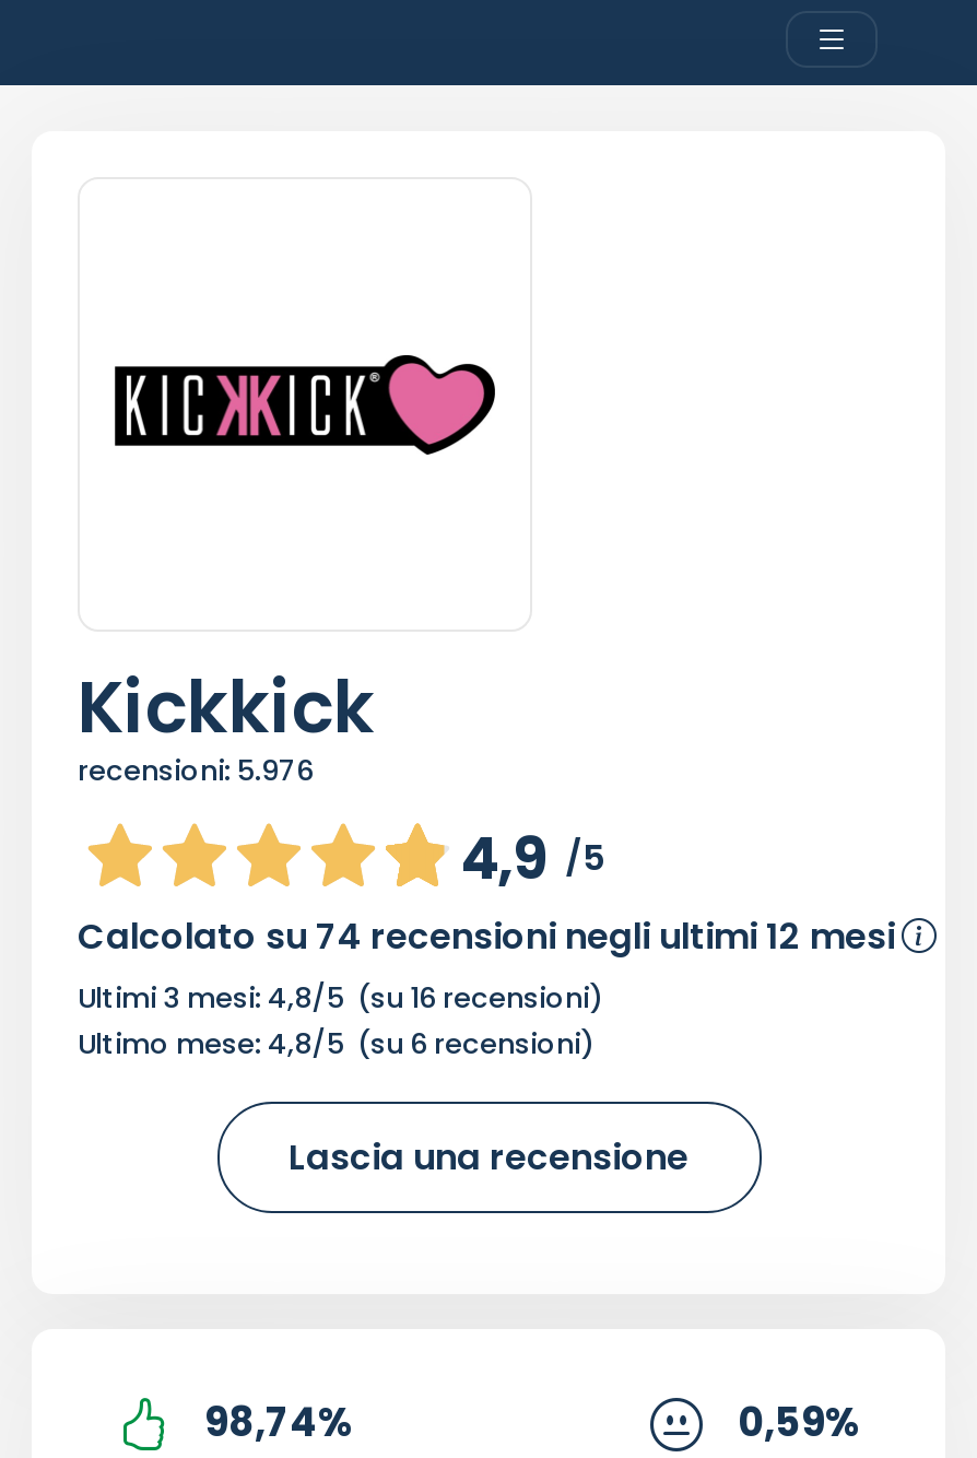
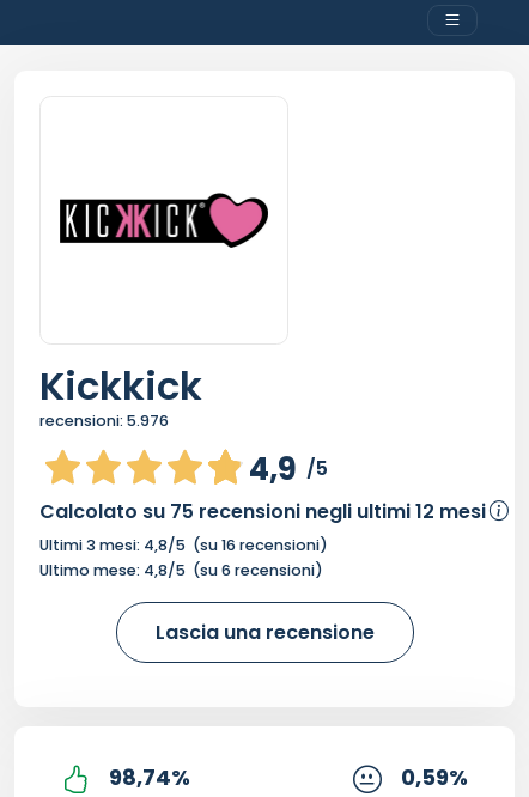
[78,911,895,961] Calcolato su 74 recensioni negli ultimi 12 mesi -> [39,498,486,525] Calcolato su 75 recensioni negli ultimi 12 mesi

